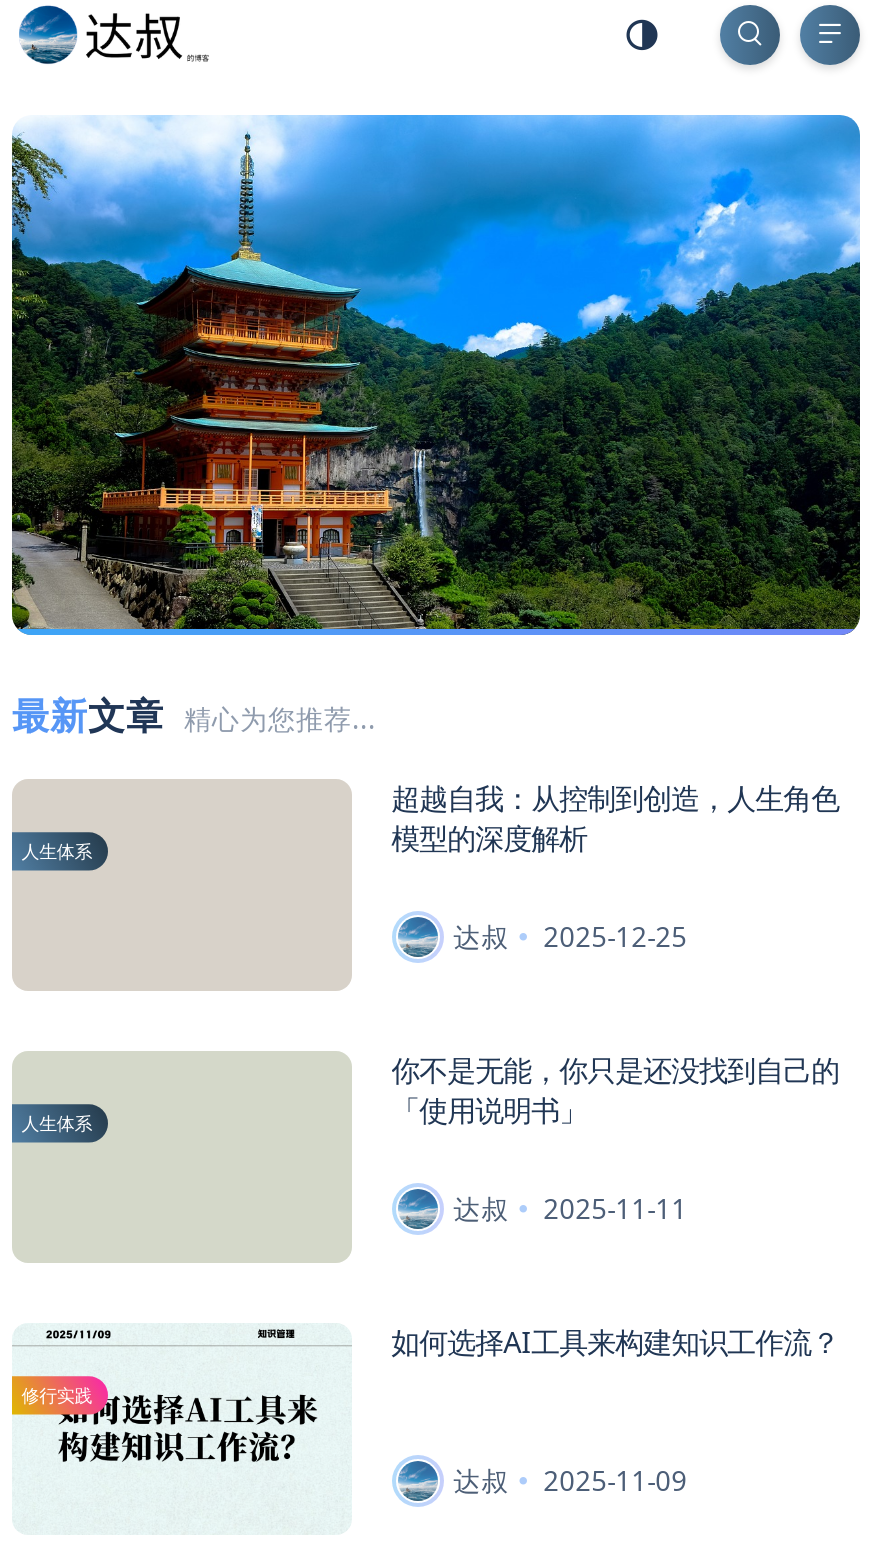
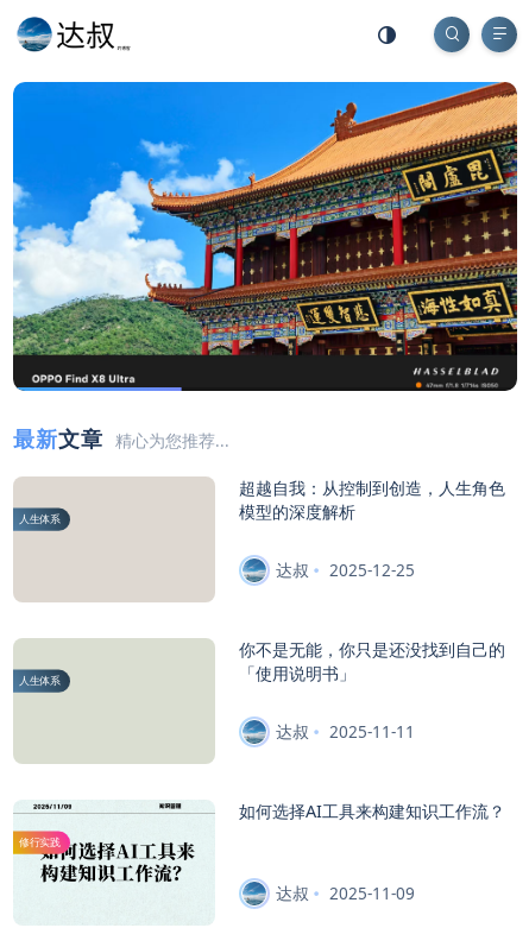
[10,113,862,637] [image] -> [12,81,518,392] [image]

